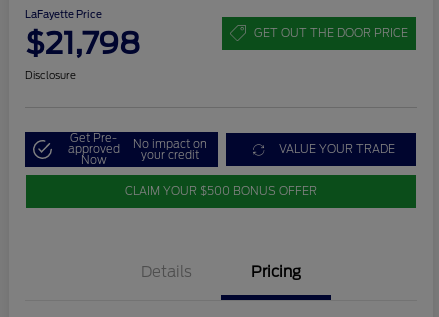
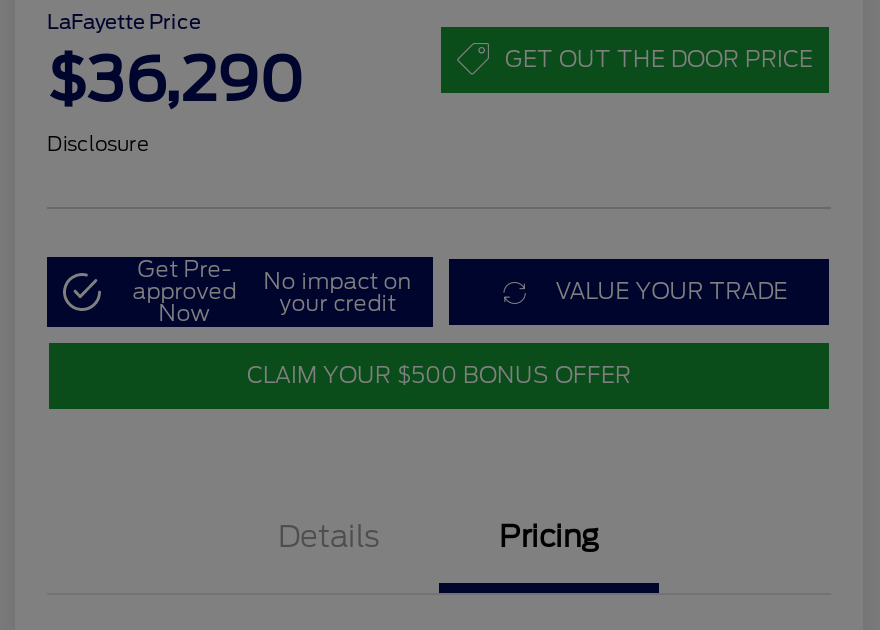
[25,25,140,61] $21,798 -> [47,43,303,115] $36,290

